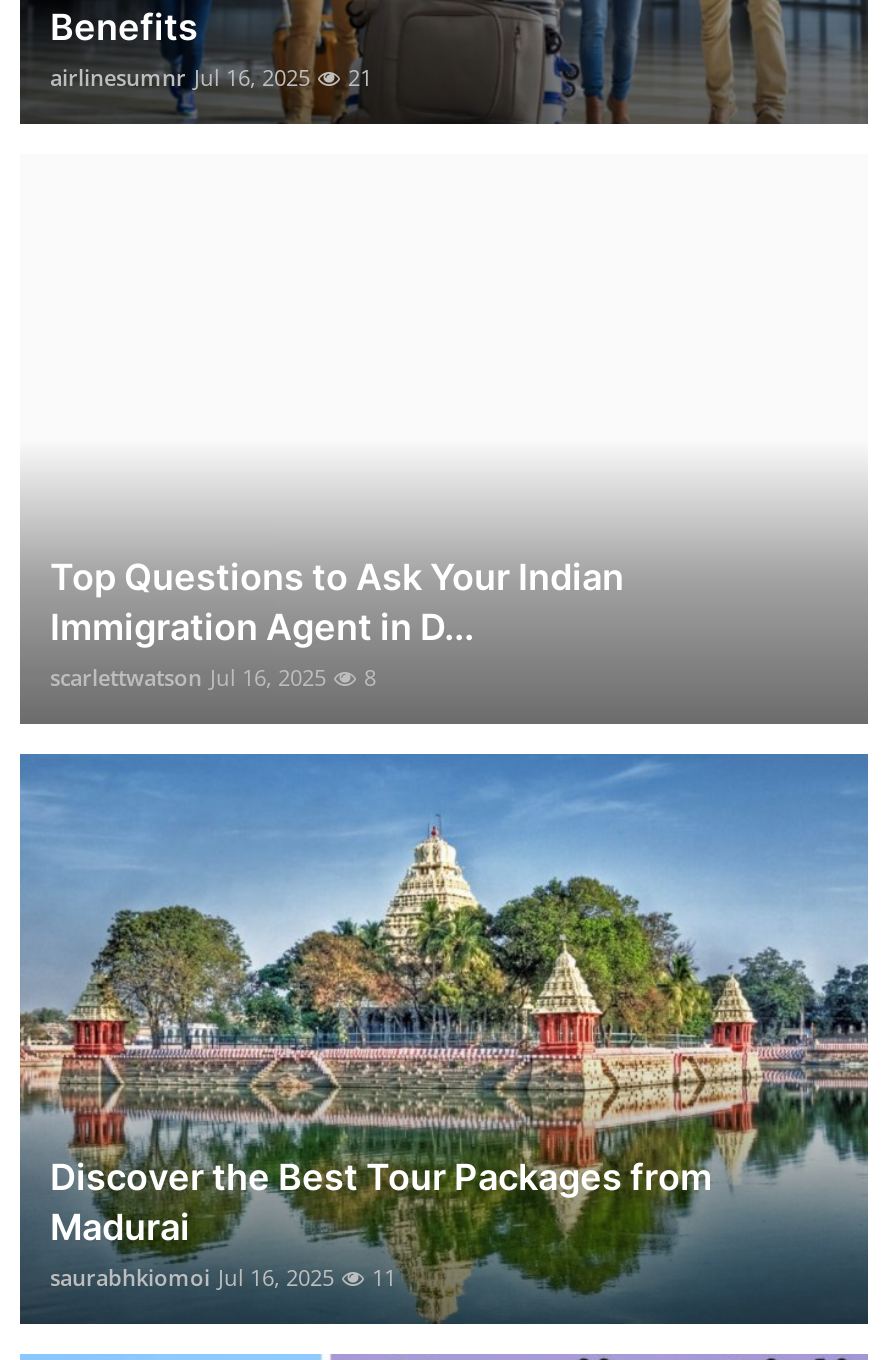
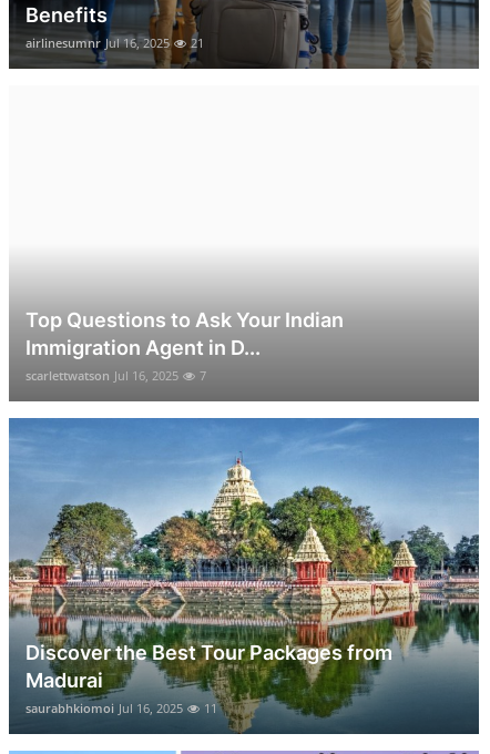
[50,662,376,692] scarlettwatson Jul 16, 2025 8 -> [25,367,206,383] scarlettwatson Jul 16, 2025 7

